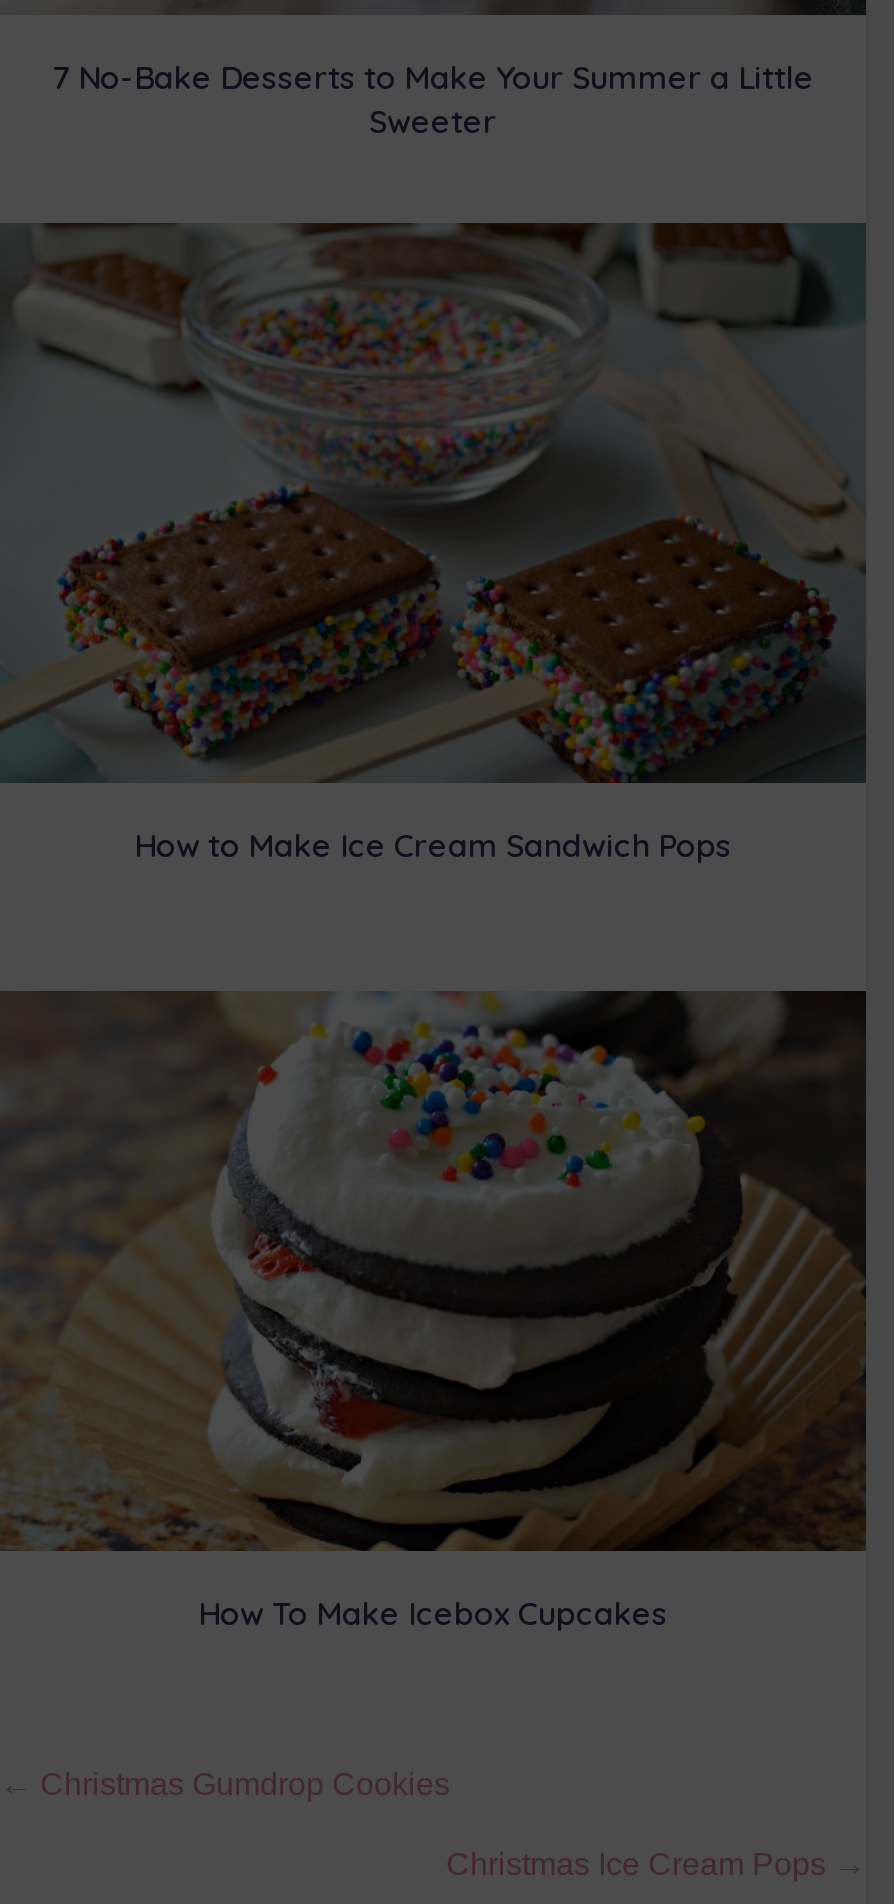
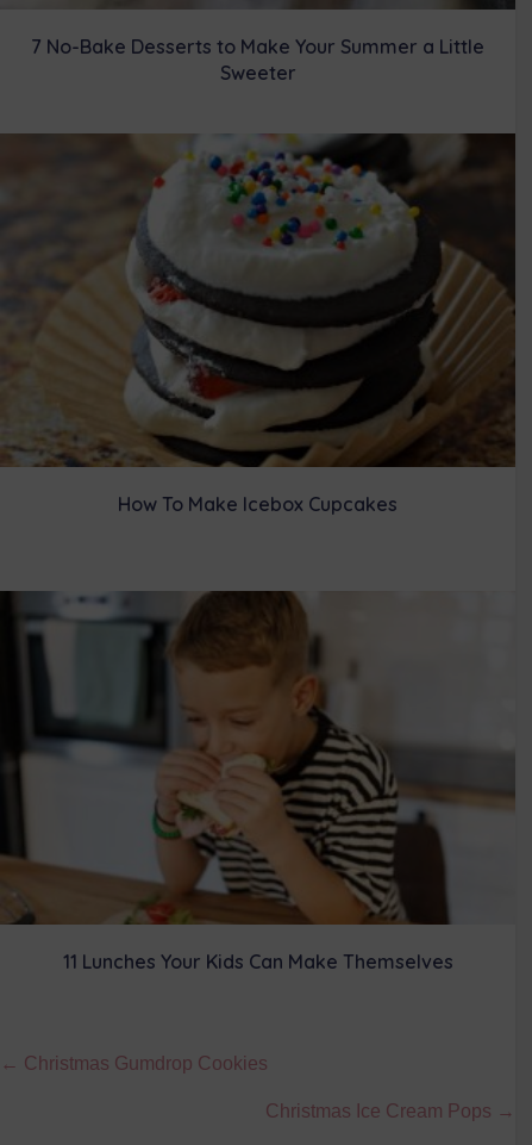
[6,220,866,866] [image] | How to Make Ice Cream Sandwich Pops -> none
moved [0,988,868,1634] -> [0,131,517,516]: [image] | How To Make Icebox Cupcakes
none -> [4,590,515,973] [image] | 11 Lunches Your Kids Can Make Themselves

